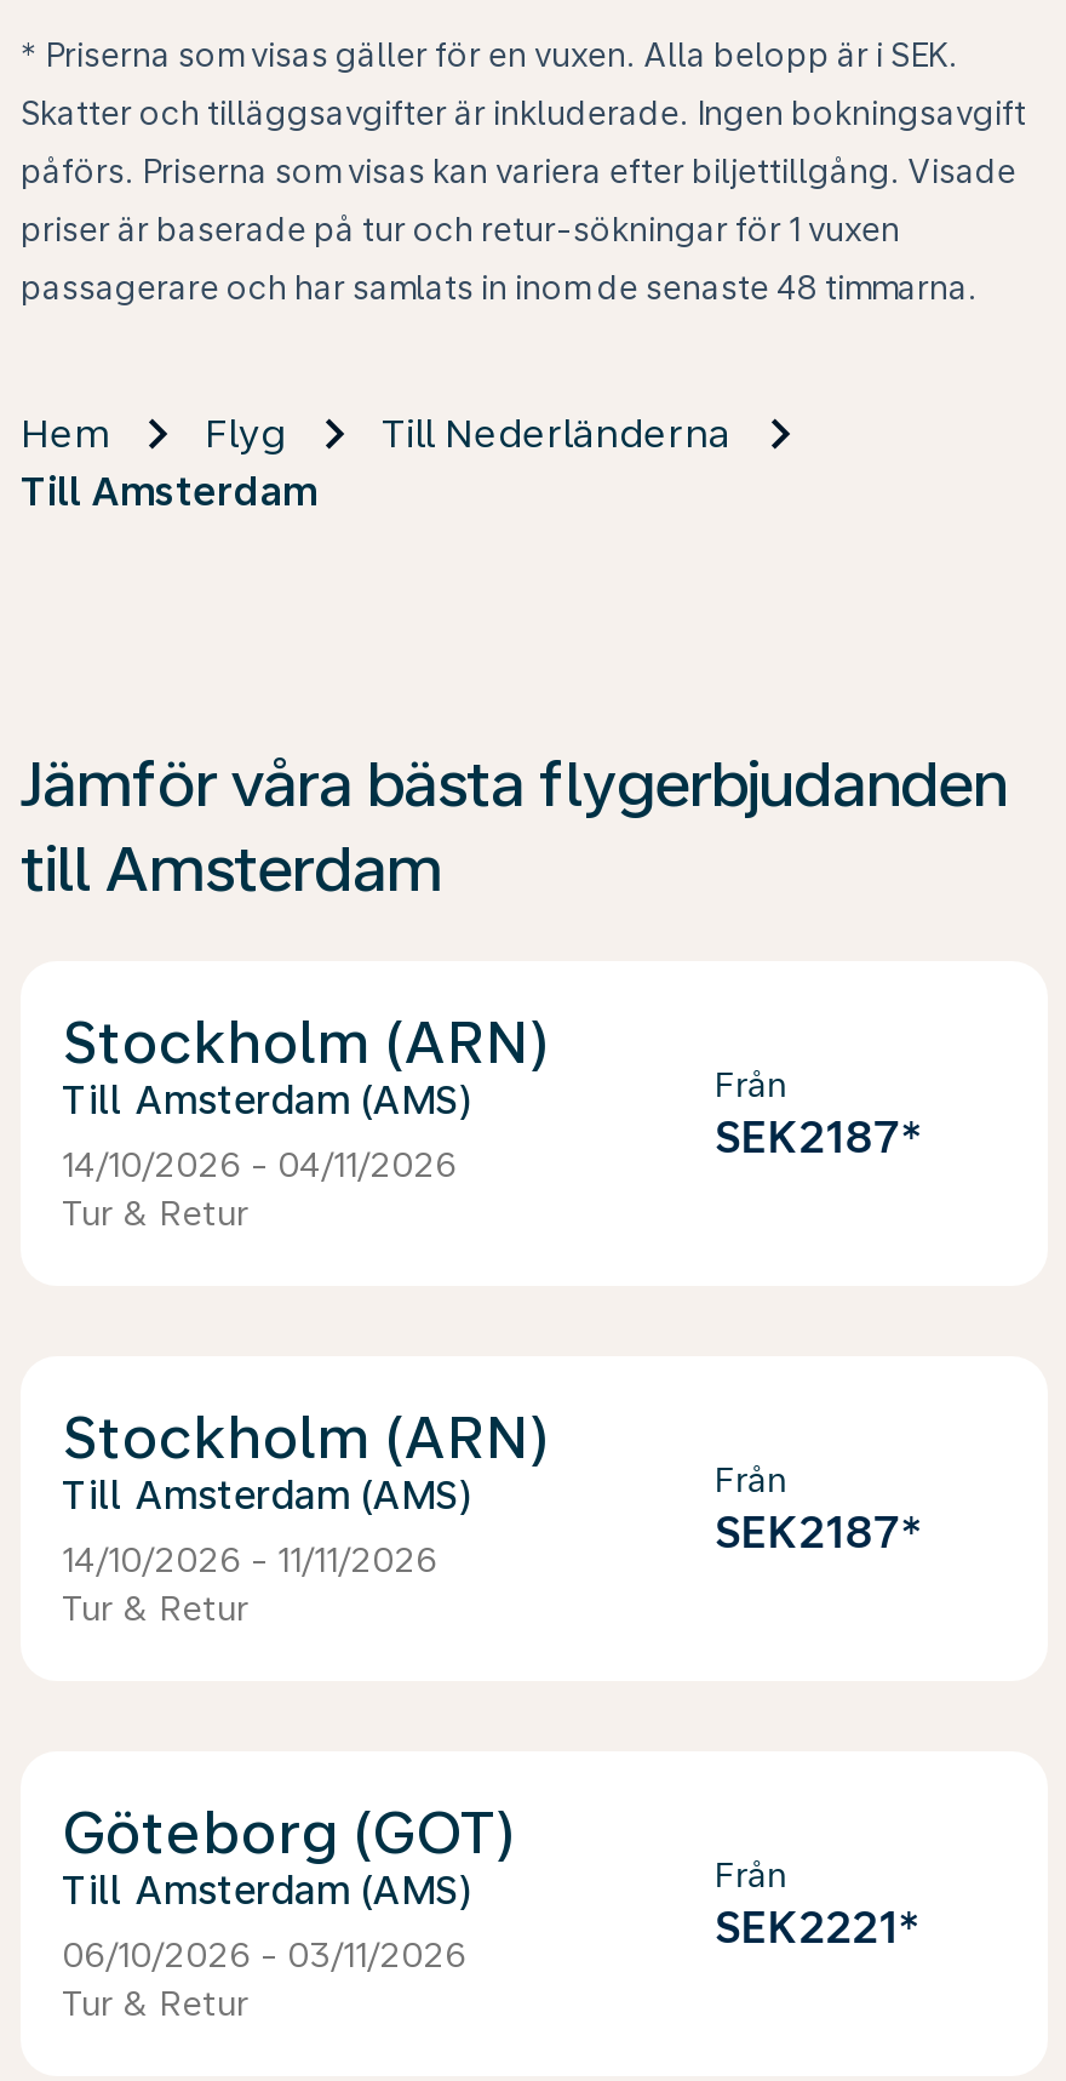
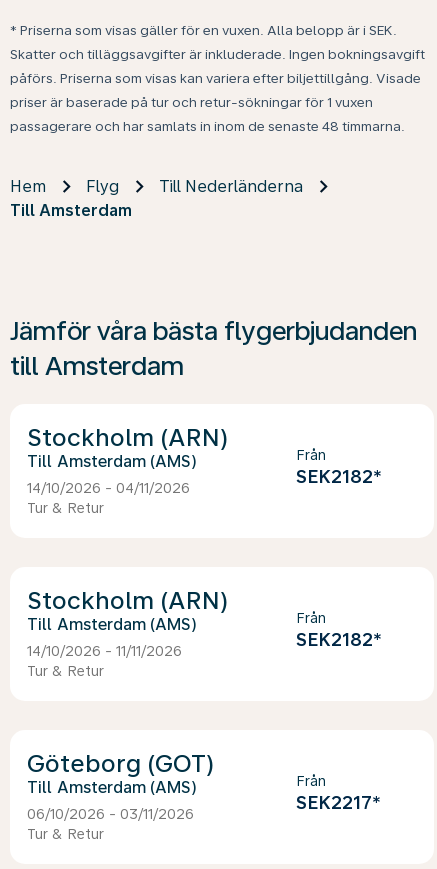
[714,1111,922,1162] SEK2187* -> [296,466,382,487] SEK2182*
[714,1507,922,1557] SEK2187* -> [296,629,382,650] SEK2182*
[714,1902,920,1953] SEK2221* -> [296,792,381,813] SEK2217*

